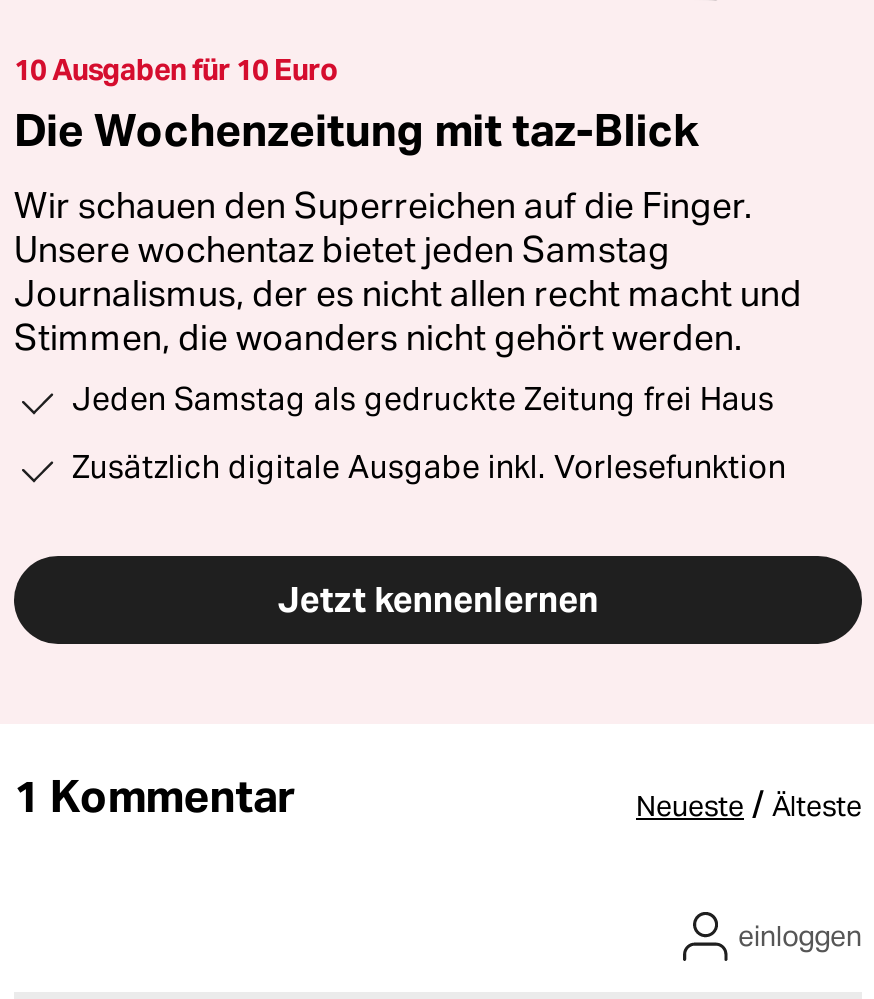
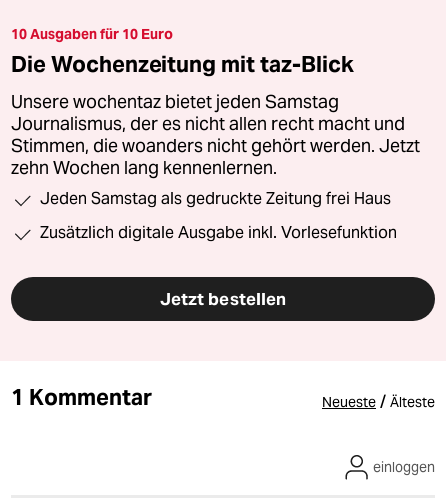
[14,185,752,229] Wir schauen den Superreichen auf die Finger. -> none
moved [14,229,802,317] -> [11,91,405,135]: Unsere wochentaz bietet jeden Samstag | Journalismus, der es nicht allen recht macht und
[14,317,742,361] Stimmen, die woanders nicht gehört werden. -> [11,135,420,179] Stimmen, die woanders nicht gehört werden. Jetzt | zehn Wochen lang kennenlernen.
[277,579,599,623] Jetzt kennenlernen -> [160,288,286,310] Jetzt bestellen

